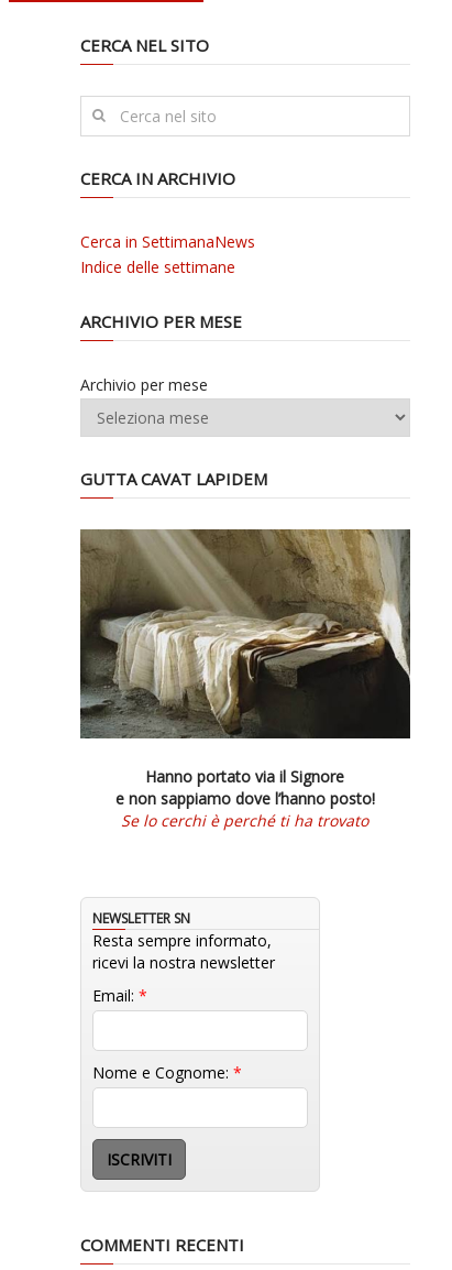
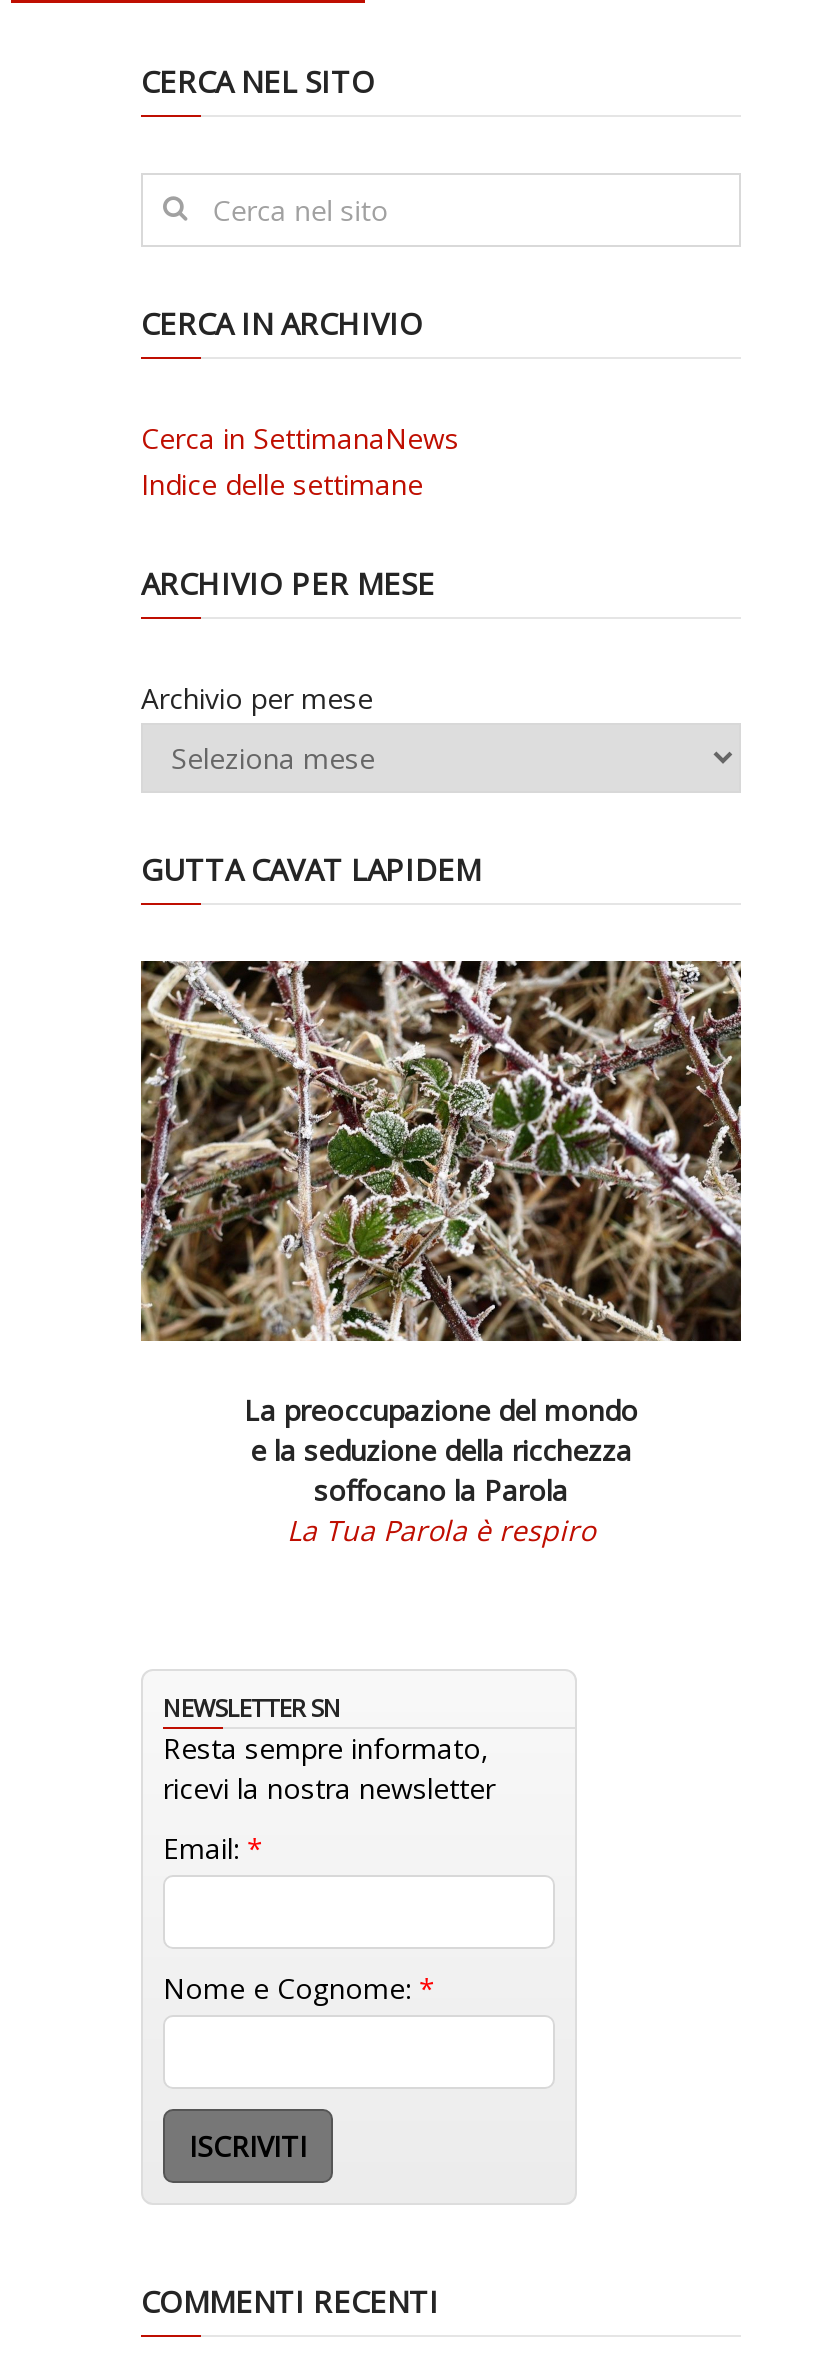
[80,528,410,831] [image] | Hanno portato via il Signore | e non sappiamo dove l’hanno posto! | Se lo cerchi è perché ti ha trovato -> [139,959,741,1549] [image] | La preoccupazione del mondo | e la seduzione della ricchezza | soffocano la Parola | La Tua Parola è respiro

